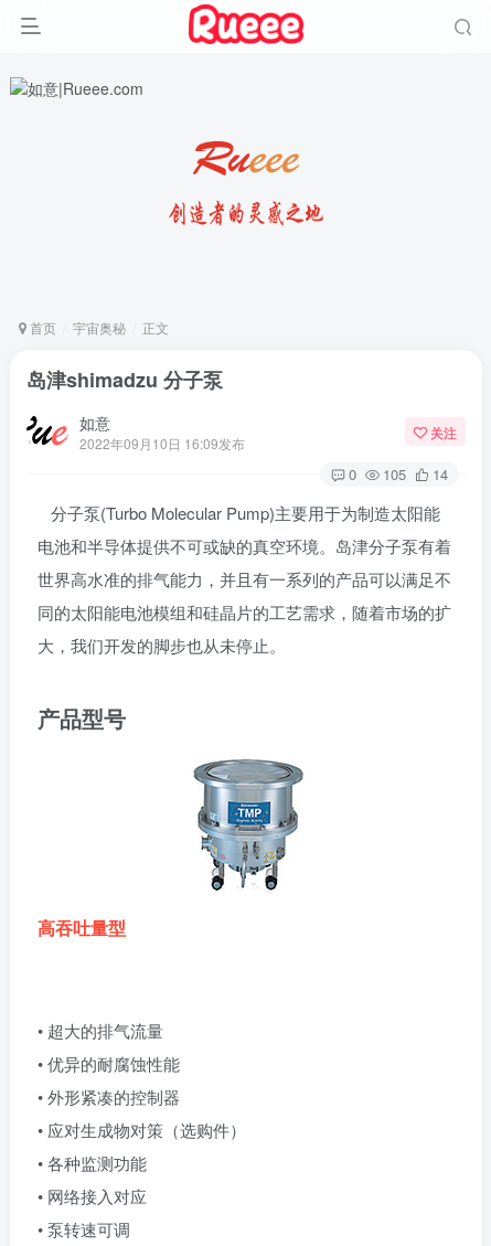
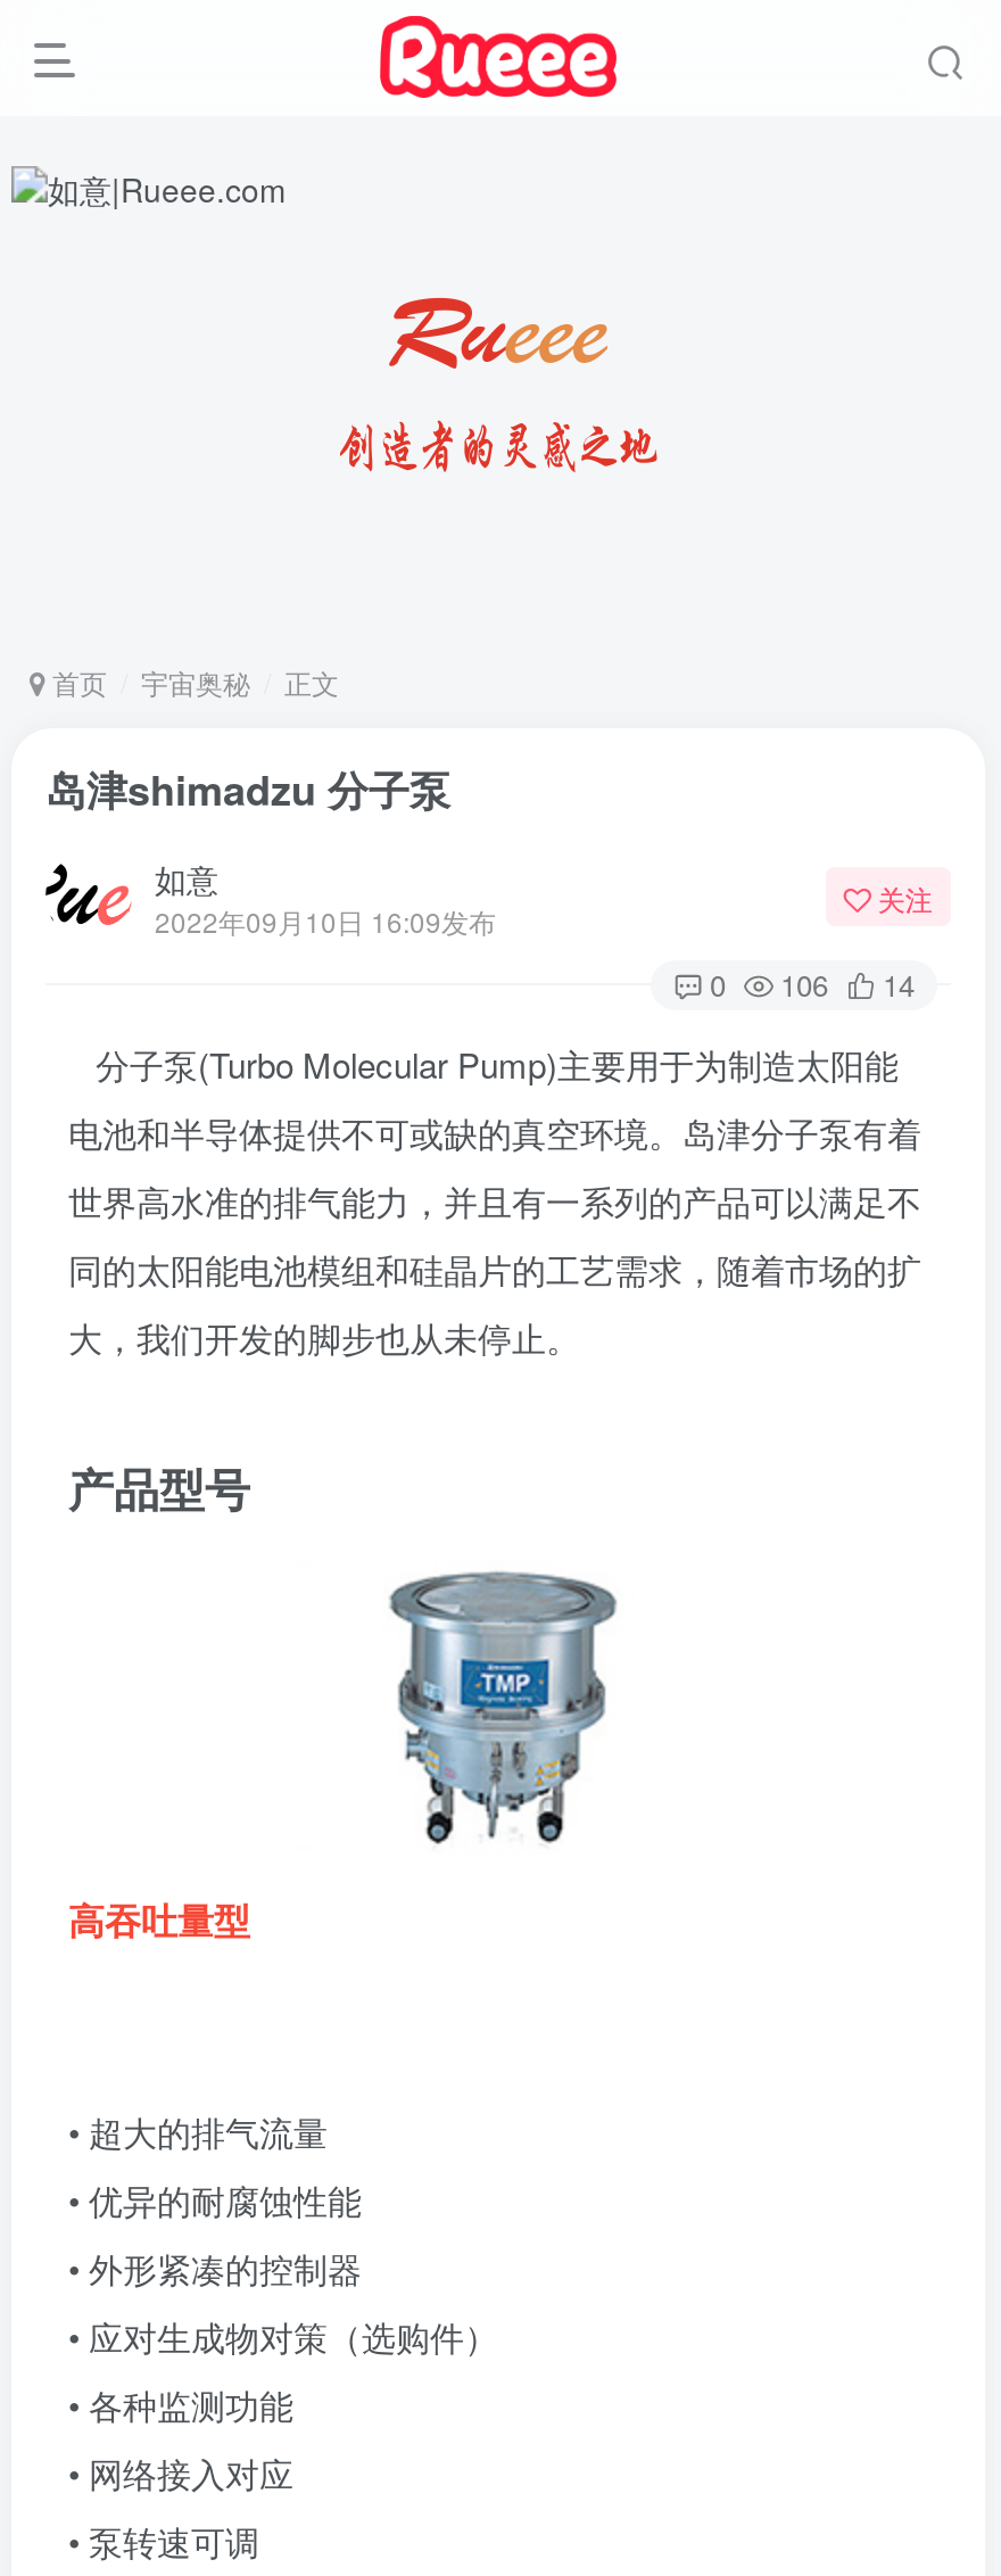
[349,464,448,484] 0 105 14 -> [710,963,915,1006] 0 106 14

